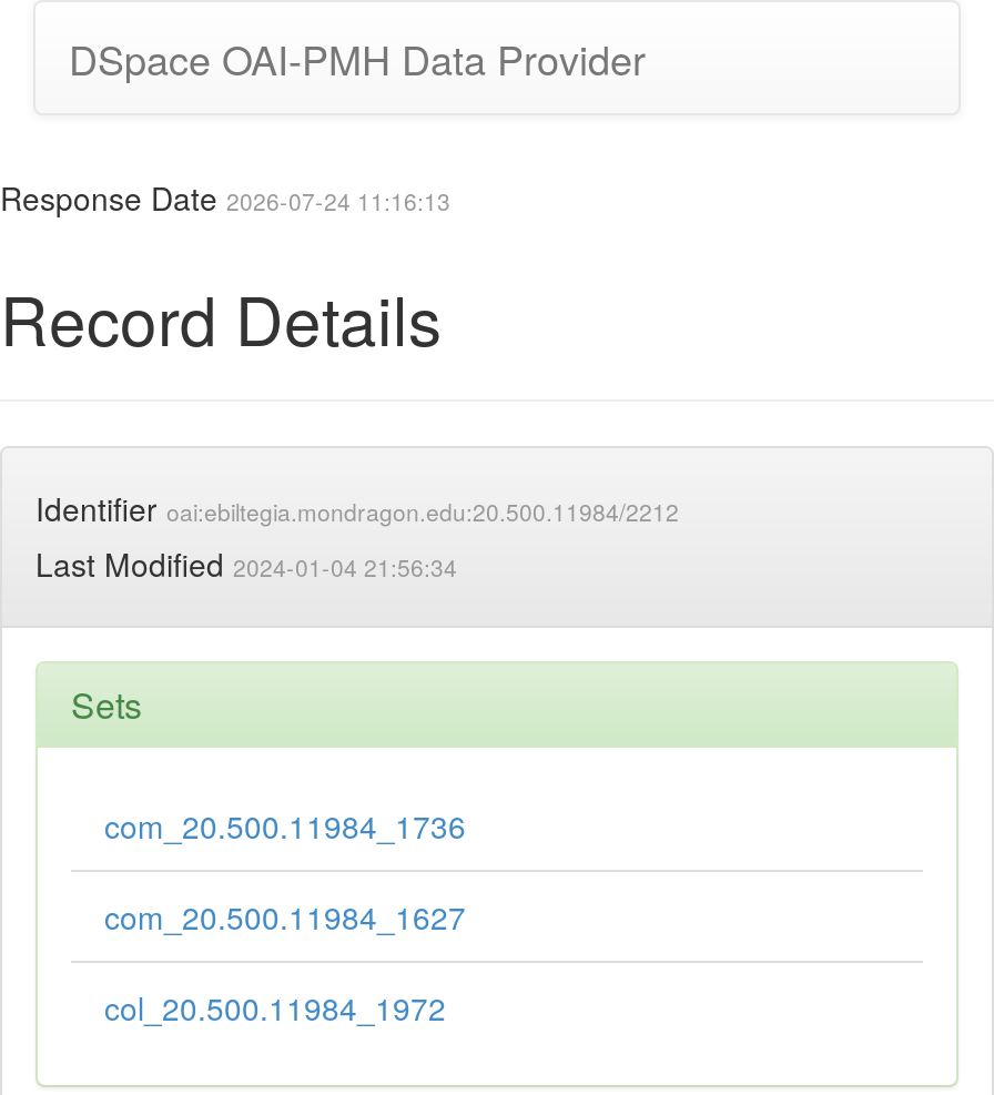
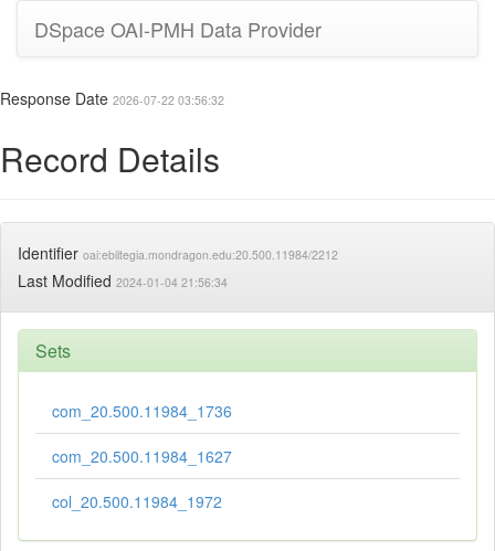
[0,175,450,220] Response Date 2026-07-24 11:16:13 -> [0,87,224,109] Response Date 2026-07-22 03:56:32

